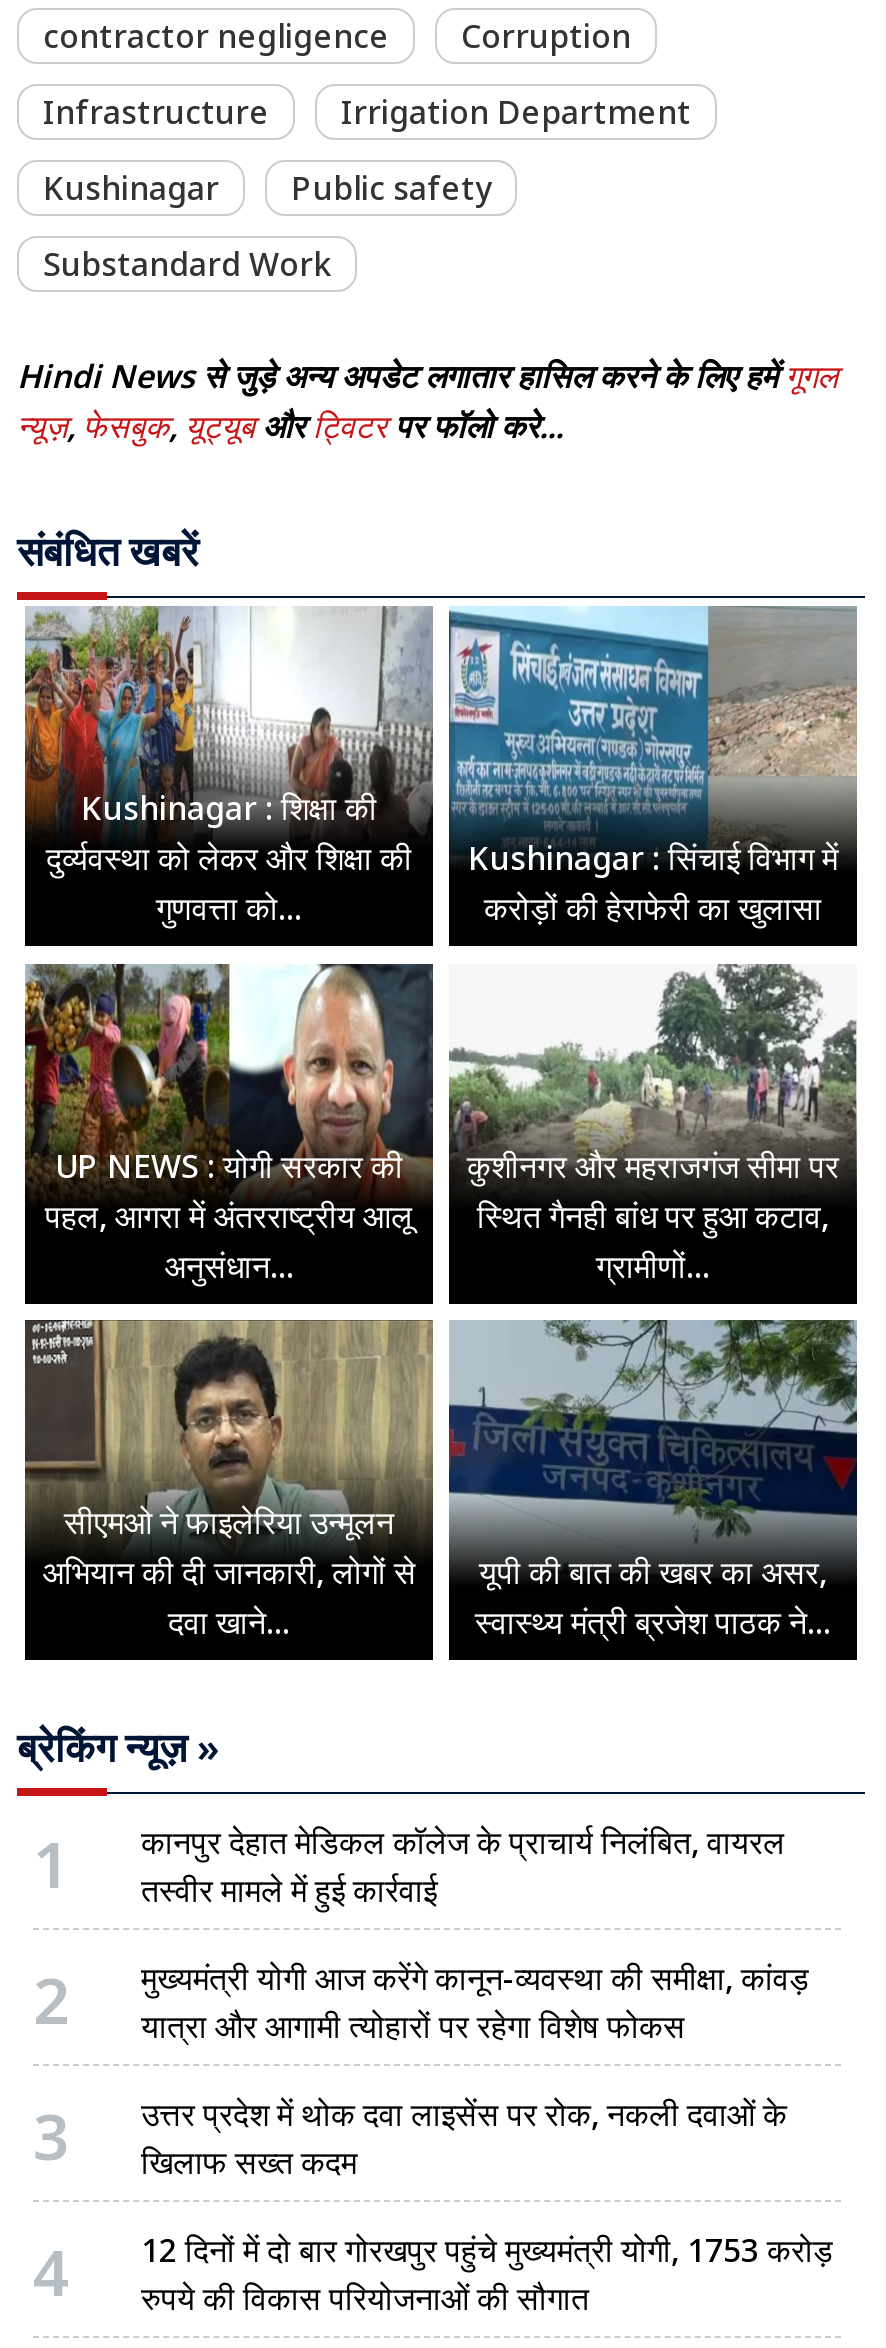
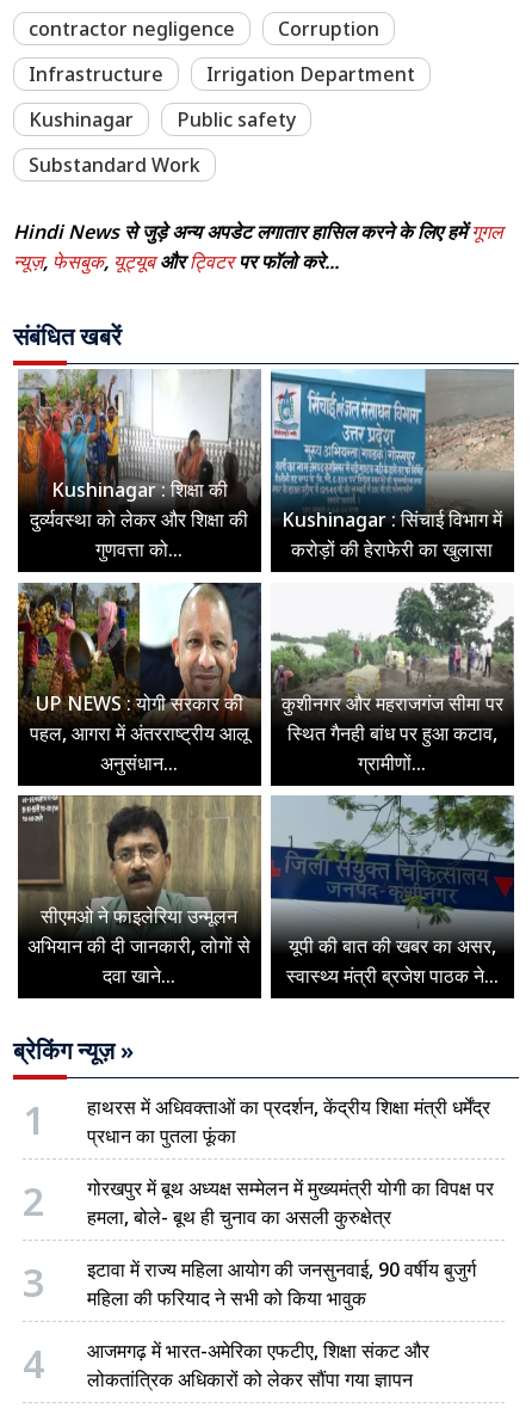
[141,1817,785,1913] कानपुर देहात मेडिकल कॉलेज के प्राचार्य निलंबित, वायरल | तस्वीर मामले में हुई कार्रवाई -> [87,1092,490,1150] हाथरस में अधिवक्ताओं का प्रदर्शन, केंद्रीय शिक्षा मंत्री धर्मेंद्र | प्रधान का पुतला फूंका
[141,1953,809,2049] मुख्यमंत्री योगी आज करेंगे कानून-व्यवस्था की समीक्षा, कांवड़ | यात्रा और आगामी त्योहारों पर रहेगा विशेष फोकस -> [87,1174,494,1231] गोरखपुर में बूथ अध्यक्ष सम्मेलन में मुख्यमंत्री योगी का विपक्ष पर | हमला, बोले- बूथ ही चुनाव का असली कुरुक्षेत्र
[141,2089,787,2185] उत्तर प्रदेश में थोक दवा लाइसेंस पर रोक, नकली दवाओं के | खिलाफ सख्त कदम -> [87,1255,476,1312] इटावा में राज्य महिला आयोग की जनसुनवाई, 90 वर्षीय बुजुर्ग | महिला की फरियाद ने सभी को किया भावुक
[141,2225,833,2321] 12 दिनों में दो बार गोरखपुर पहुंचे मुख्यमंत्री योगी, 1753 करोड़ | रुपये की विकास परियोजनाओं की सौगात -> [87,1336,429,1393] आजमगढ़ में भारत-अमेरिका एफटीए, शिक्षा संकट और | लोकतांत्रिक अधिकारों को लेकर सौंपा गया ज्ञापन

